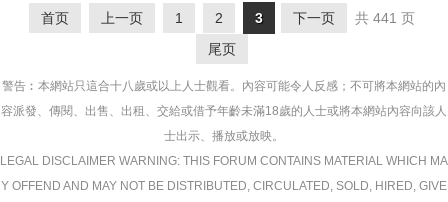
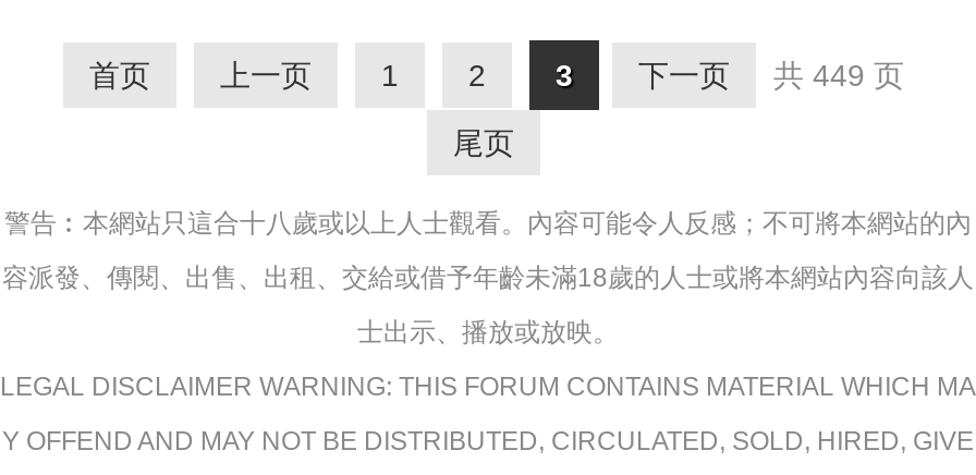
[41,10,419,26] 首页 上一页 1 2 3 下一页 共 441 页 -> [89,58,913,93] 首页 上一页 1 2 3 下一页 共 449 页

